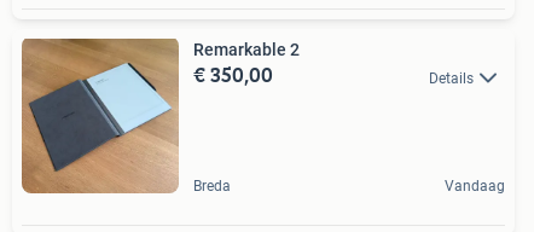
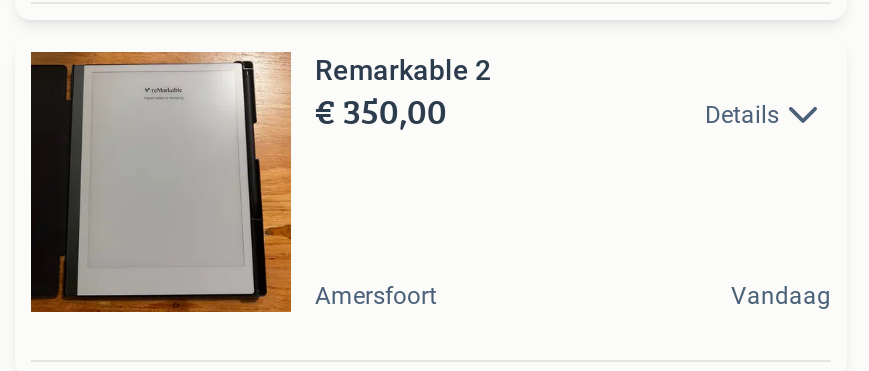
[21,37,231,197] [image] | Breda -> [29,51,437,315] [image] | Amersfoort

